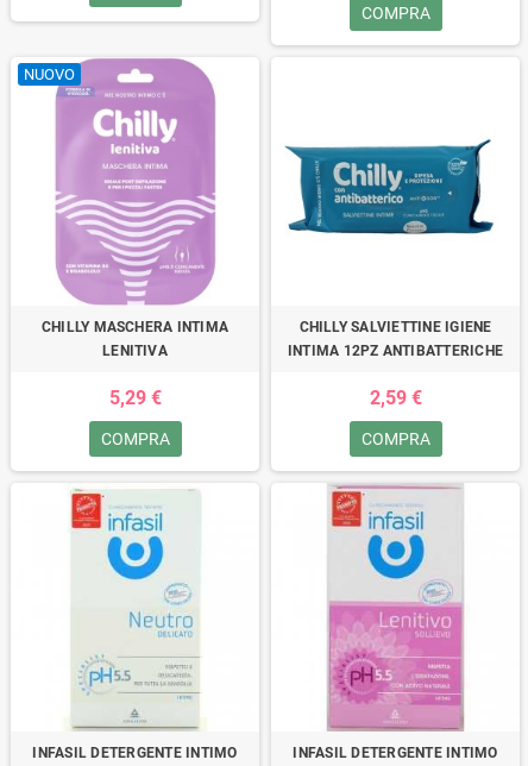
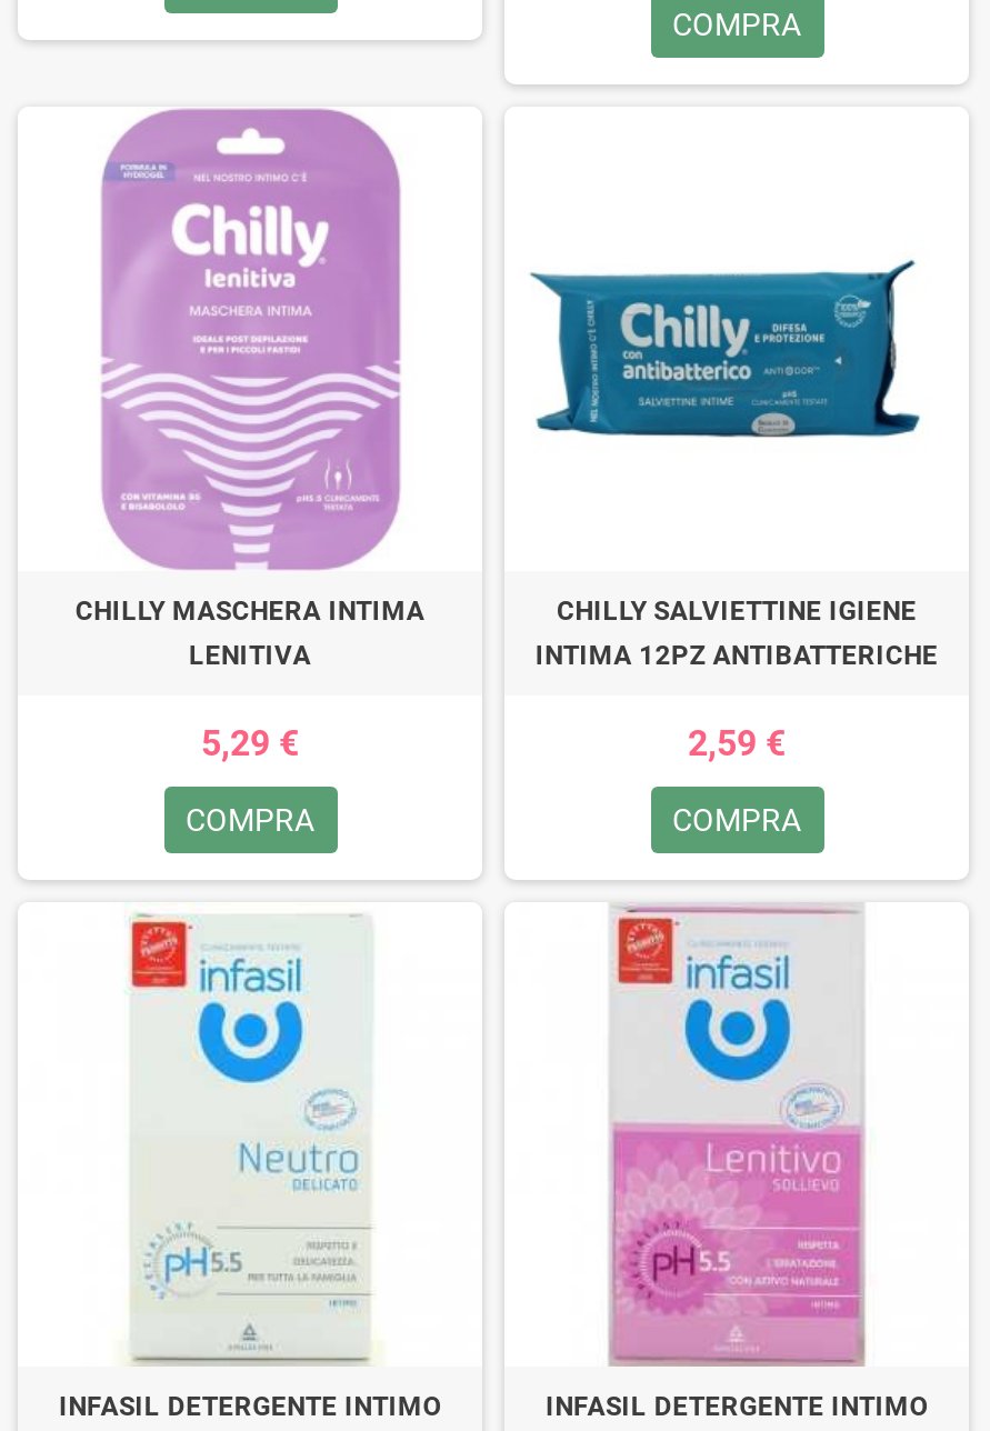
[24,65,75,83] NUOVO -> none

